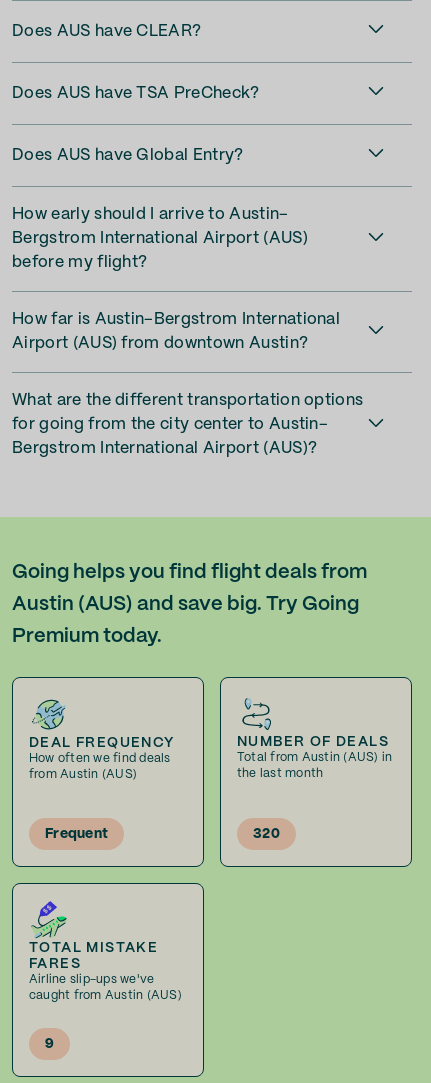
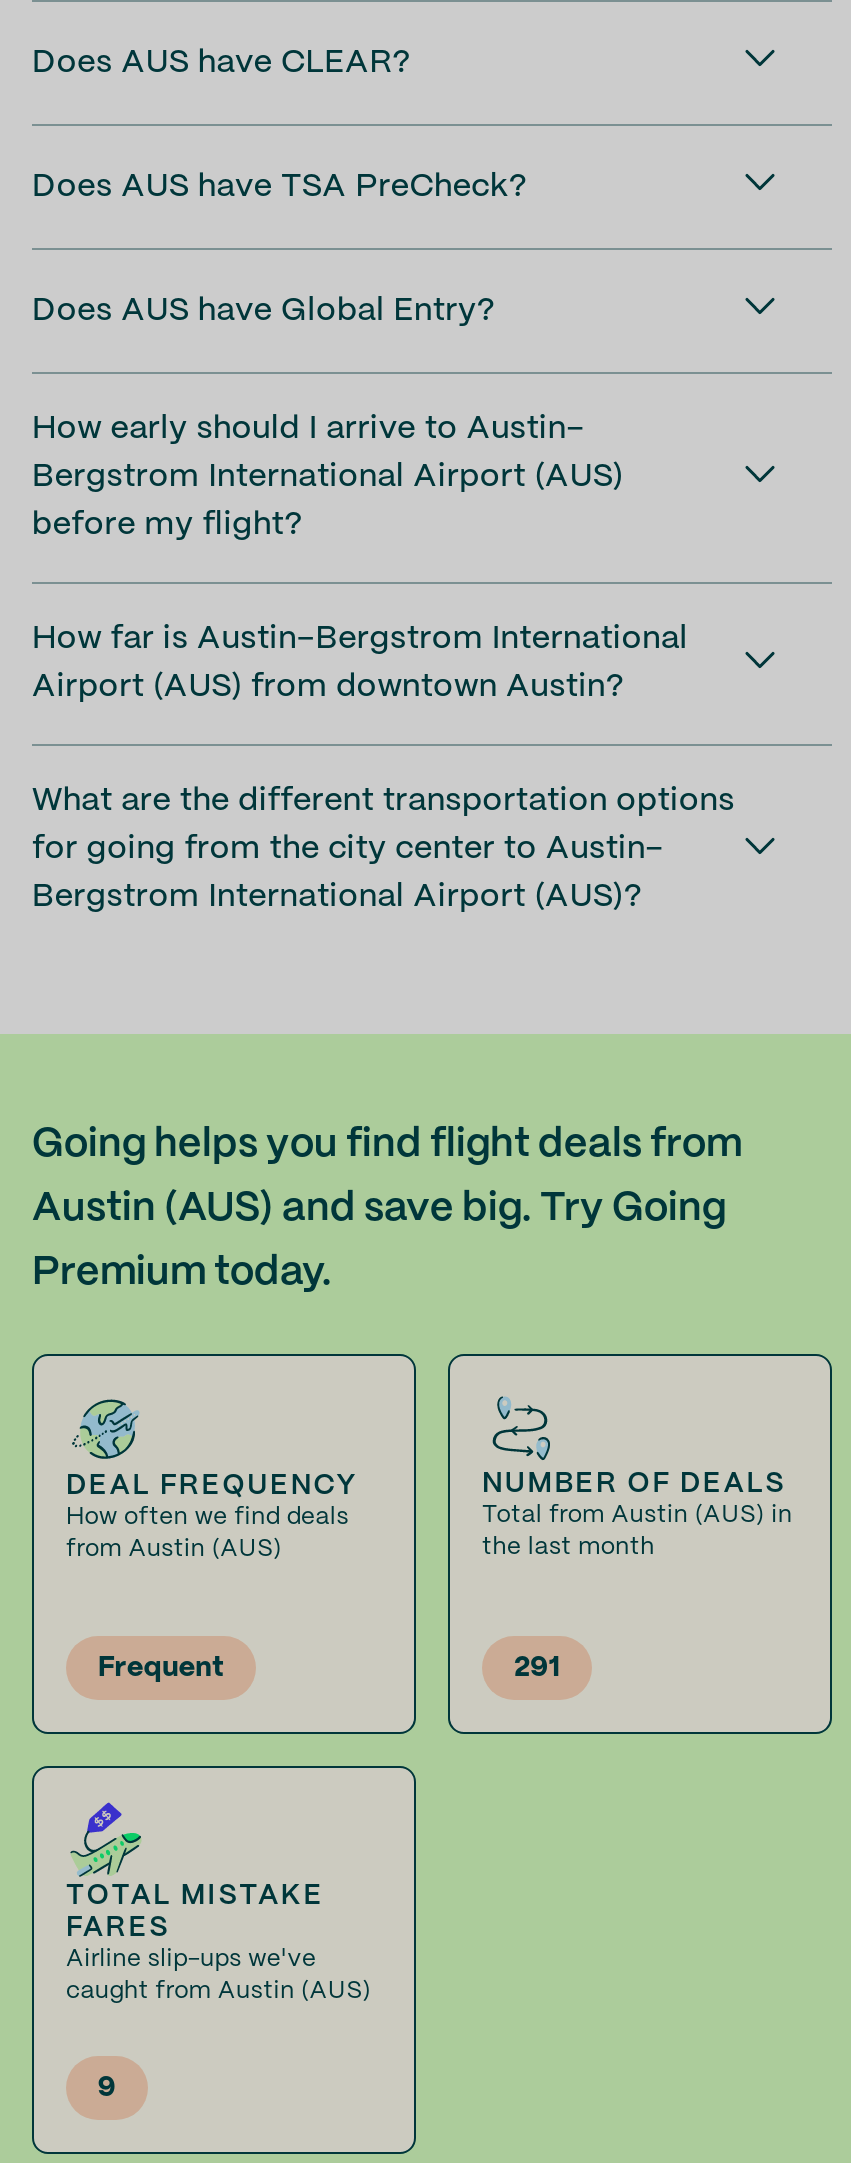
[253,827,280,841] 320 -> [514,1654,560,1682] 291

